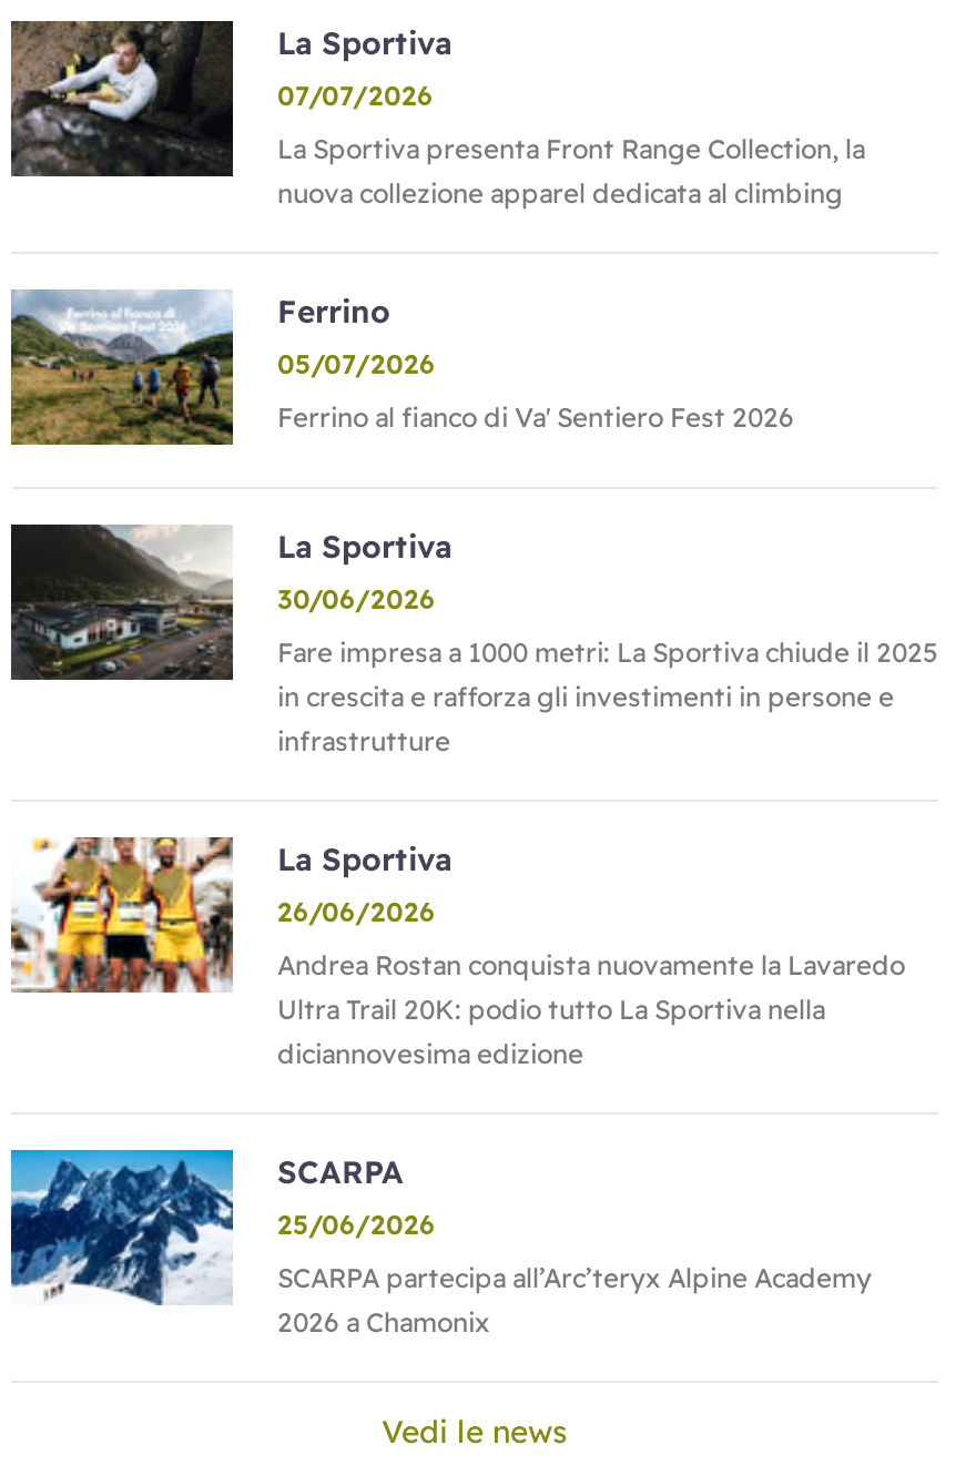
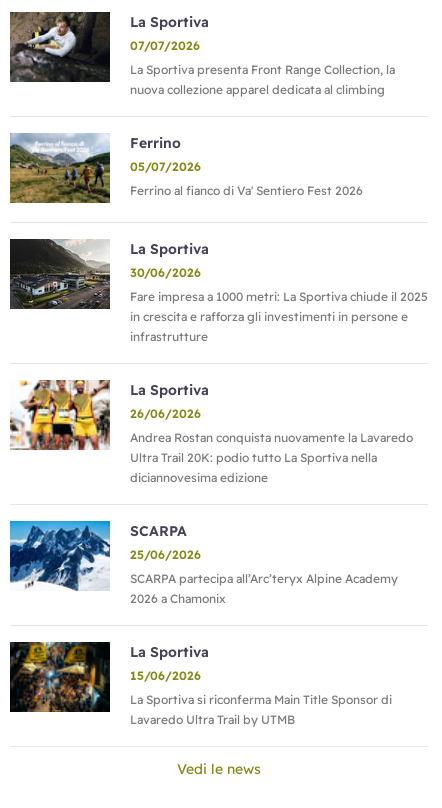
none -> [9,641,392,727] [image] | La Sportiva | 15/06/2026 | La Sportiva si riconferma Main Title Sponsor di | Lavaredo Ultra Trail by UTMB

